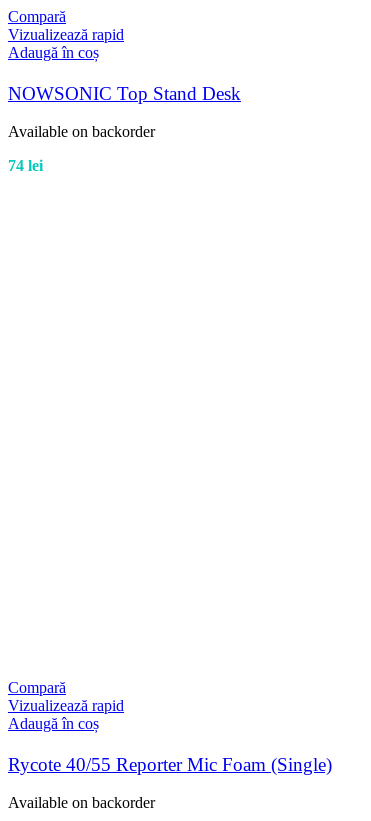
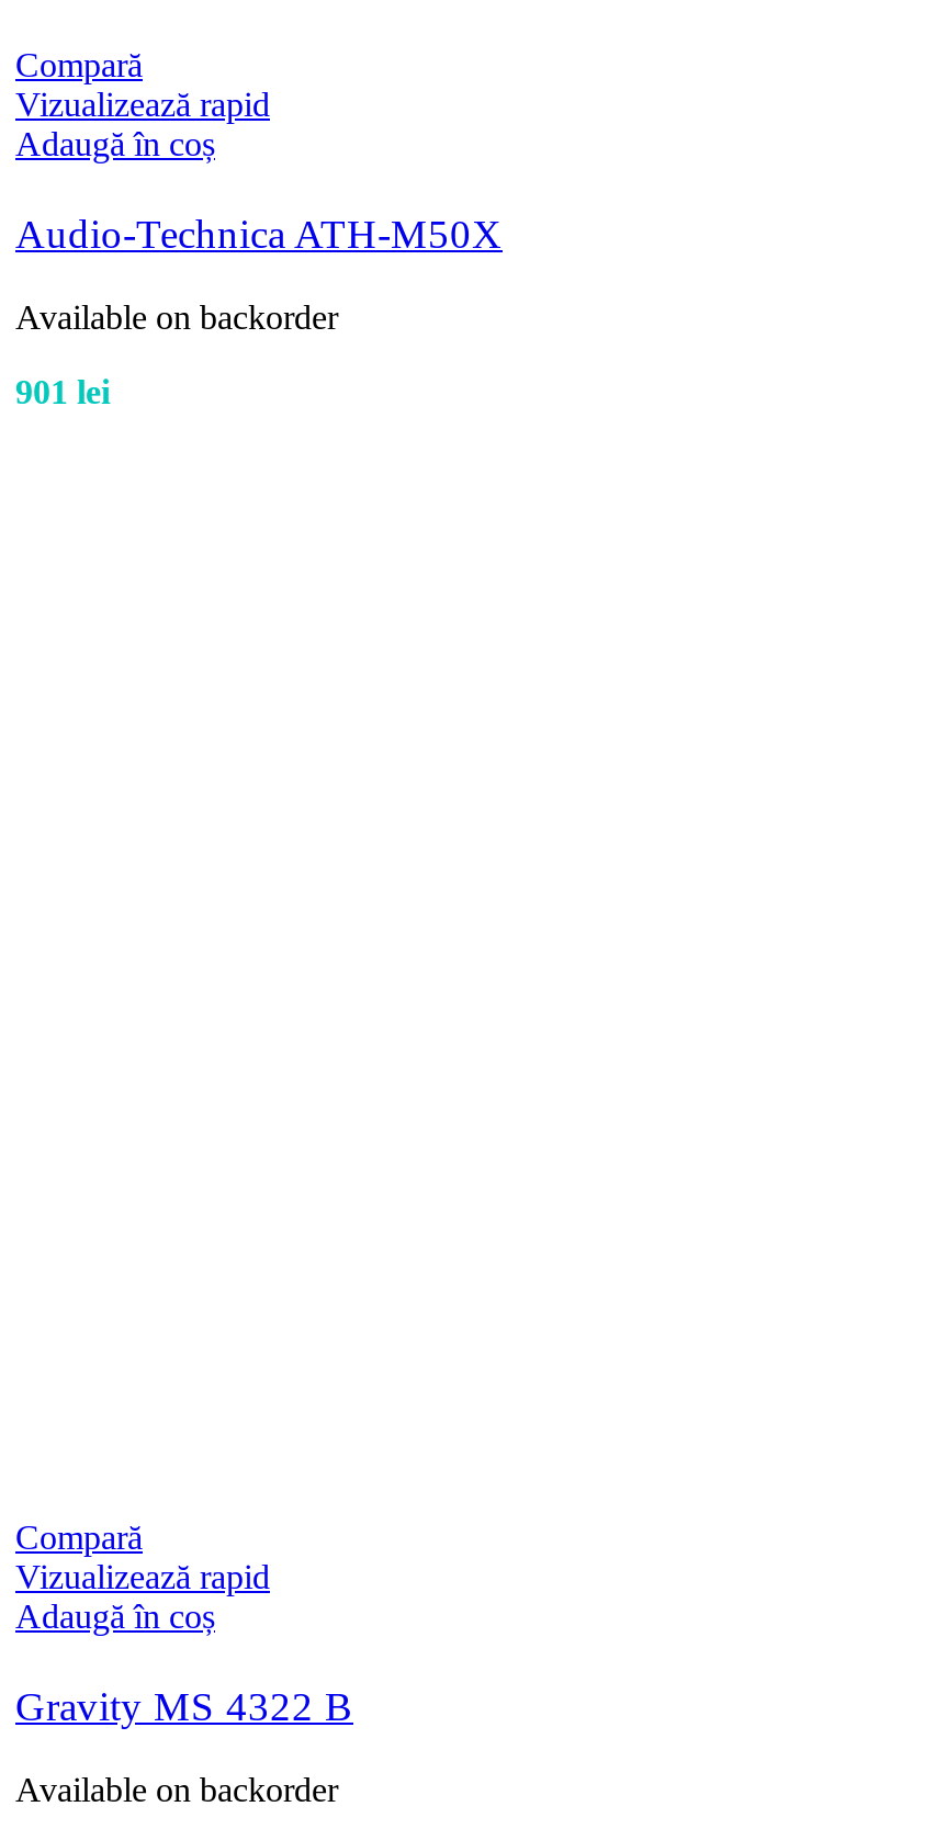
[8,83,241,104] NOWSONIC Top Stand Desk -> [15,211,503,257] Audio-Technica ATH-M50X
[8,157,43,174] 74 lei -> [15,373,110,411] 901 lei
[8,754,332,775] Rycote 40/55 Reporter Mic Foam (Single) -> [15,1683,353,1729] Gravity MS 4322 B

